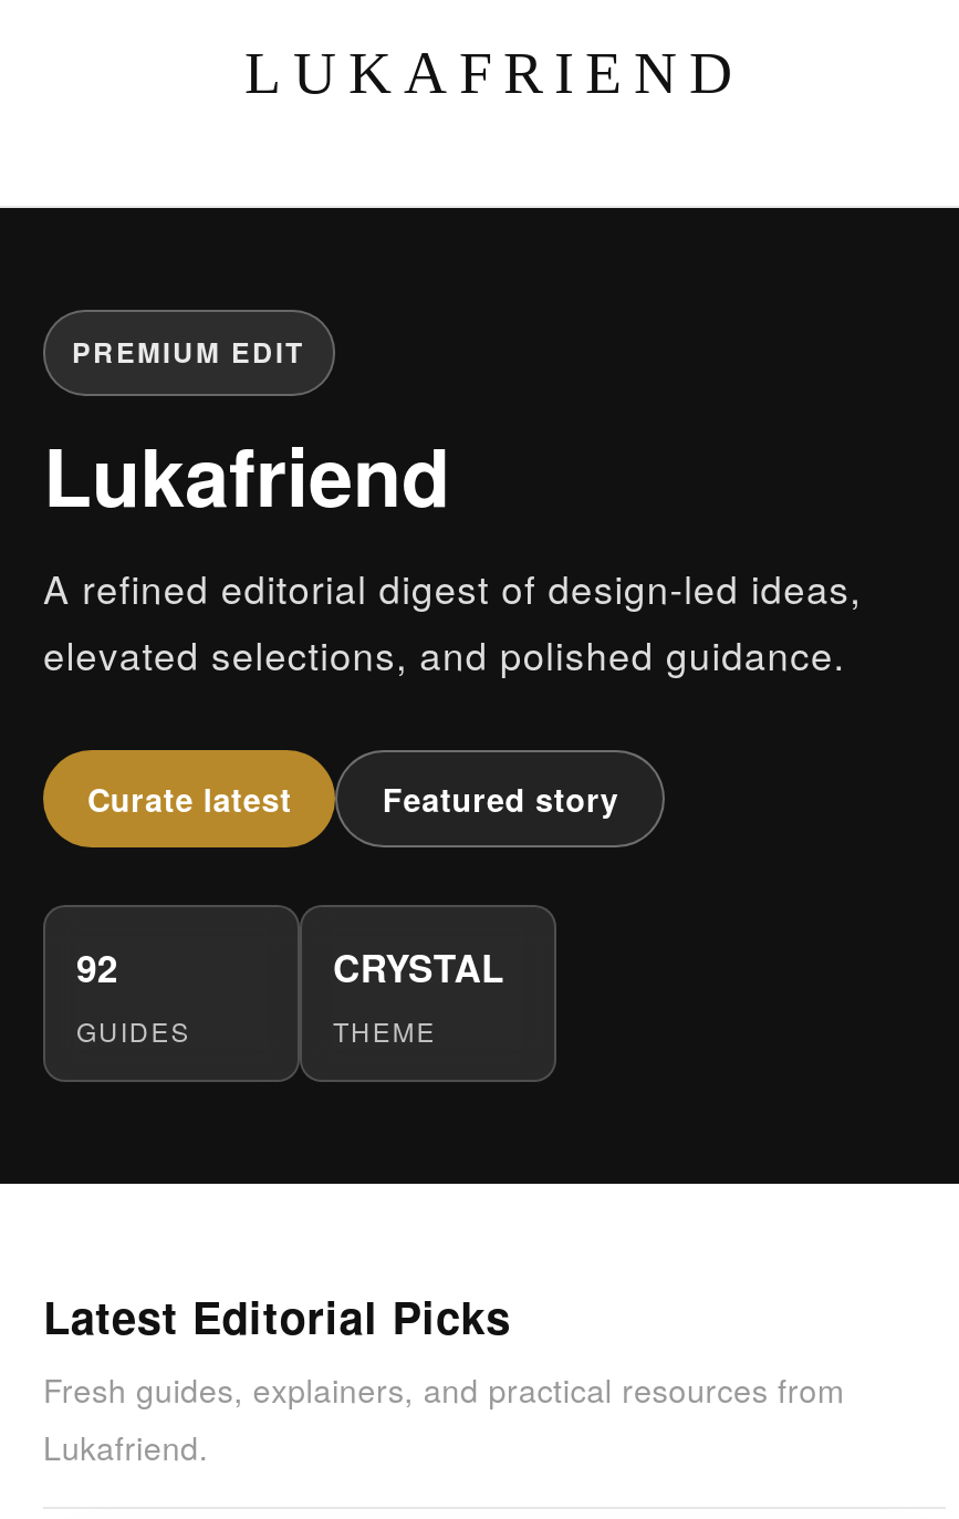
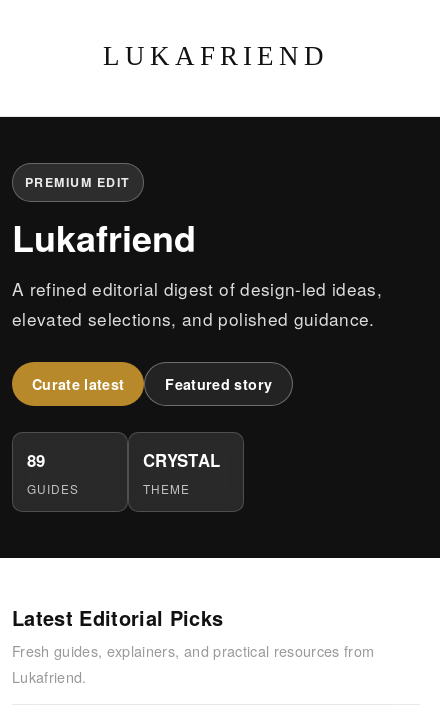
[76,940,118,993] 92 -> [27,448,46,472] 89

